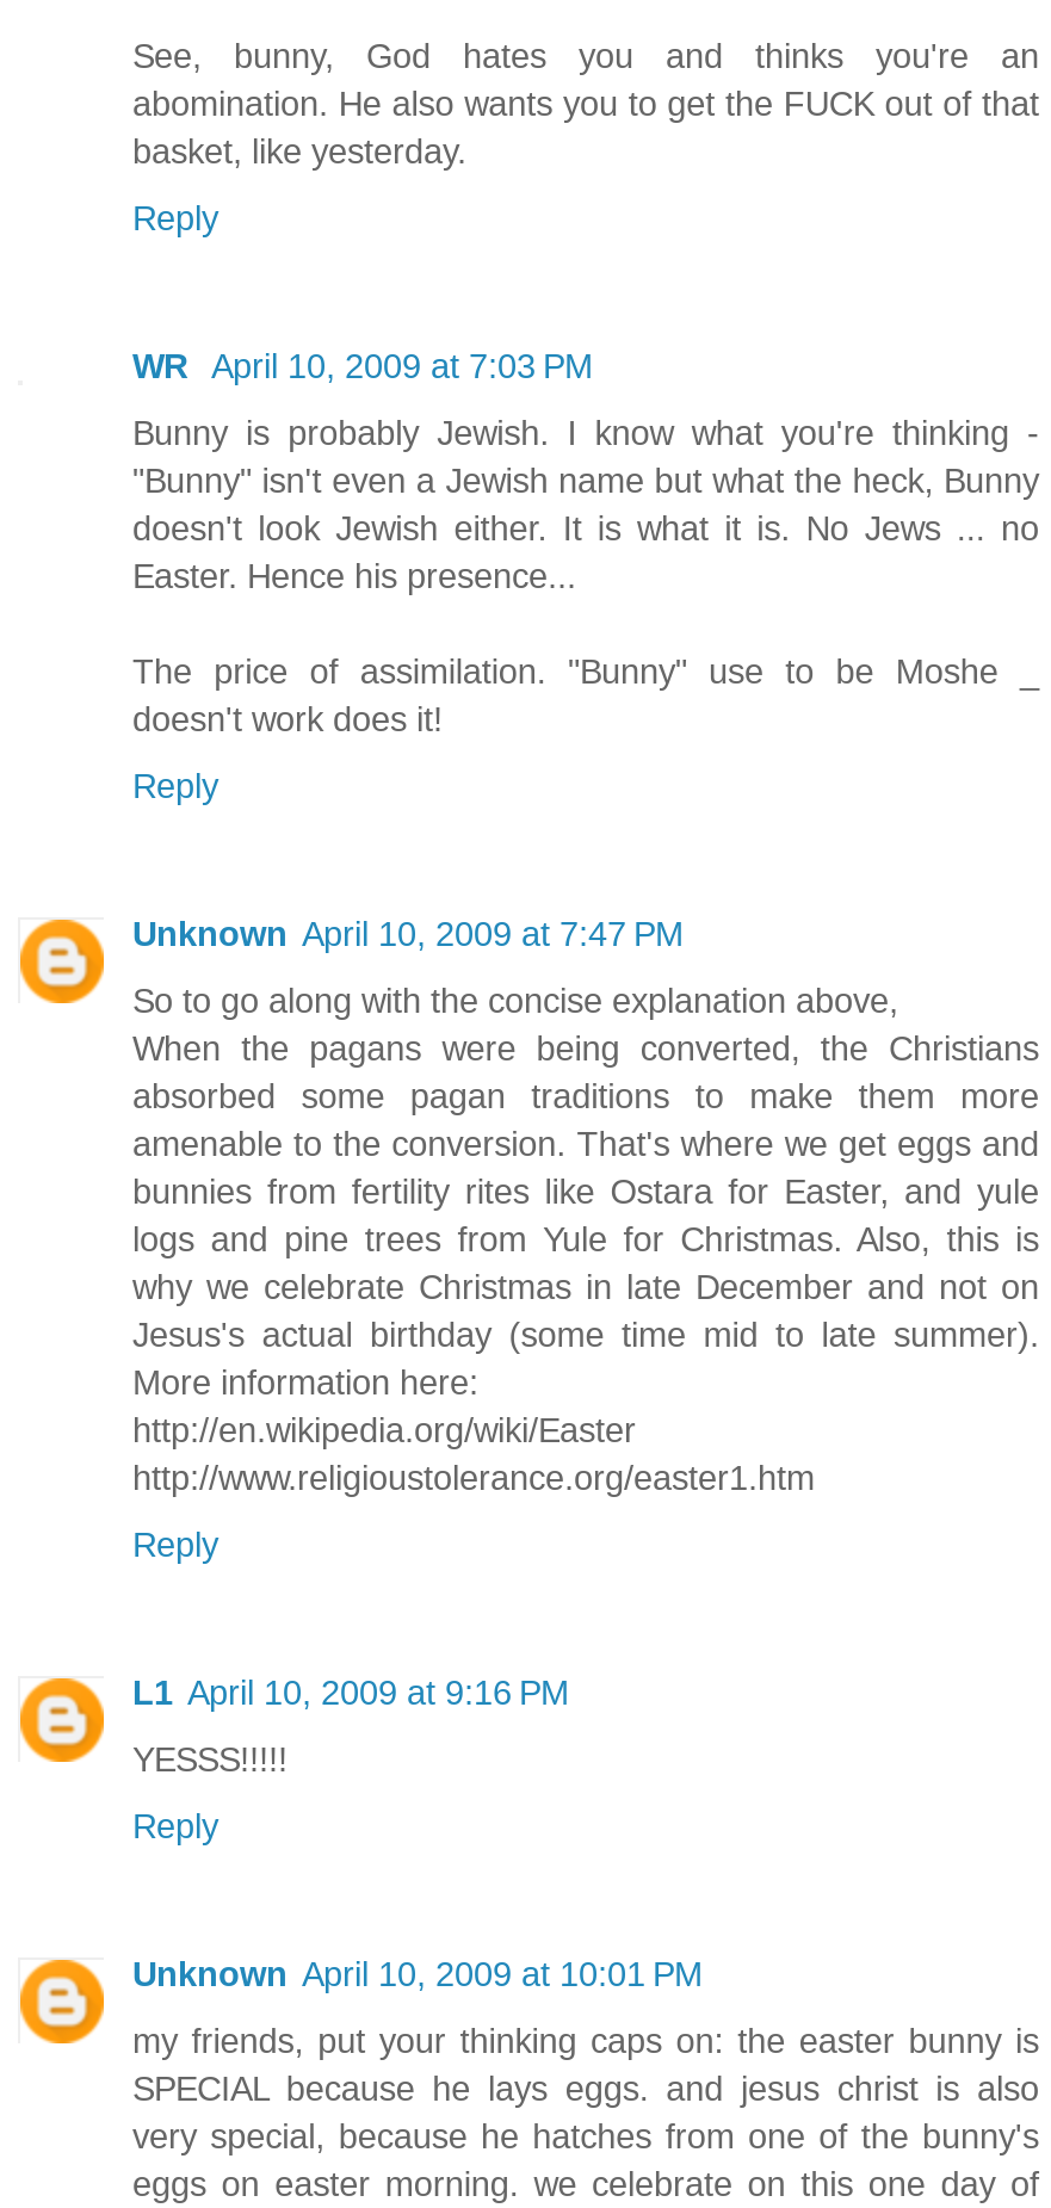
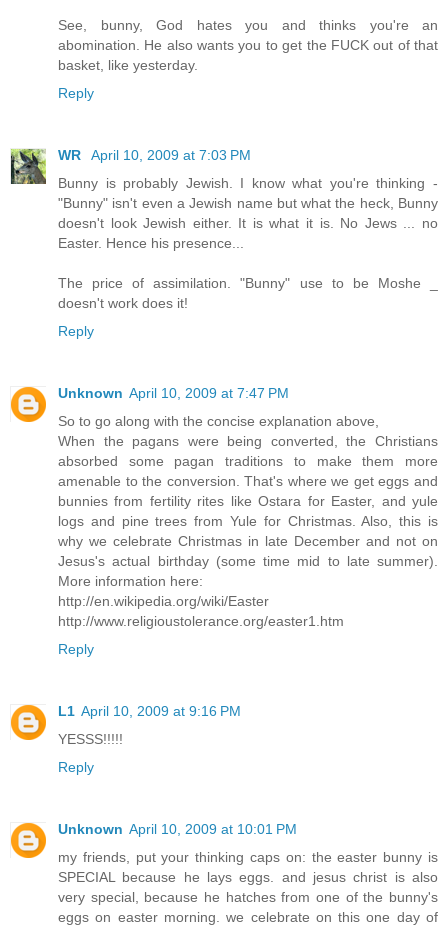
none -> [9,147,47,185] [image]

